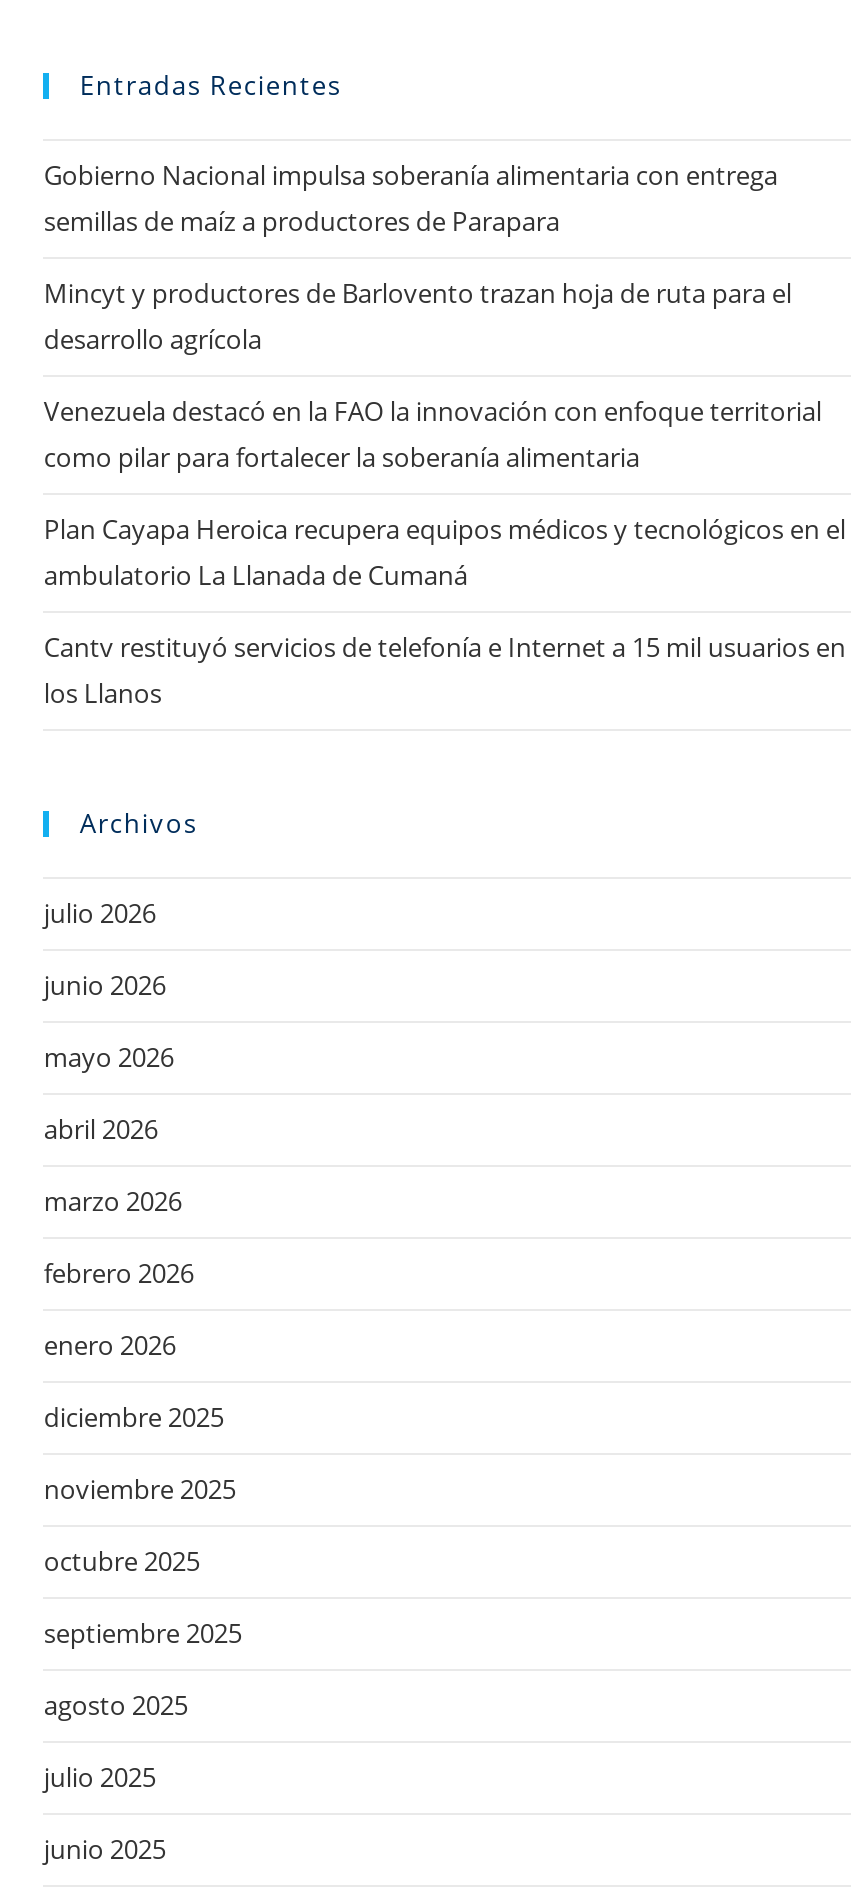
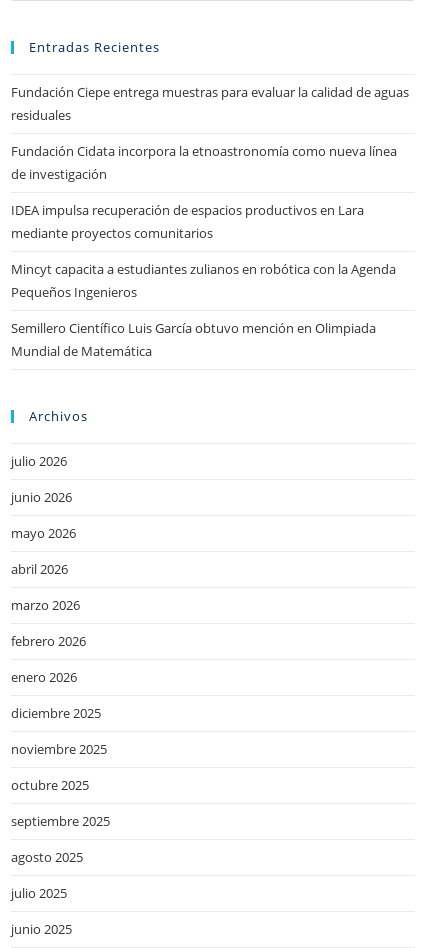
[44,158,778,240] Gobierno Nacional impulsa soberanía alimentaria con entrega | semillas de maíz a productores de Parapara -> [11,83,409,124] Fundación Ciepe entrega muestras para evaluar la calidad de aguas | residuales
[44,276,792,358] Mincyt y productores de Barlovento trazan hoja de ruta para el | desarrollo agrícola -> [11,142,397,183] Fundación Cidata incorpora la etnoastronomía como nueva línea | de investigación
[44,394,822,476] Venezuela destacó en la FAO la innovación con enfoque territorial | como pilar para fortalecer la soberanía alimentaria -> [11,201,364,242] IDEA impulsa recuperación de espacios productivos en Lara | mediante proyectos comunitarios
[44,512,846,594] Plan Cayapa Heroica recupera equipos médicos y tecnológicos en el | ambulatorio La Llanada de Cumaná -> [11,260,396,301] Mincyt capacita a estudiantes zulianos en robótica con la Agenda | Pequeños Ingenieros
[44,630,846,712] Cantv restituyó servicios de telefonía e Internet a 15 mil usuarios en | los Llanos -> [11,319,376,360] Semillero Científico Luis García obtuvo mención en Olimpiada | Mundial de Matemática

